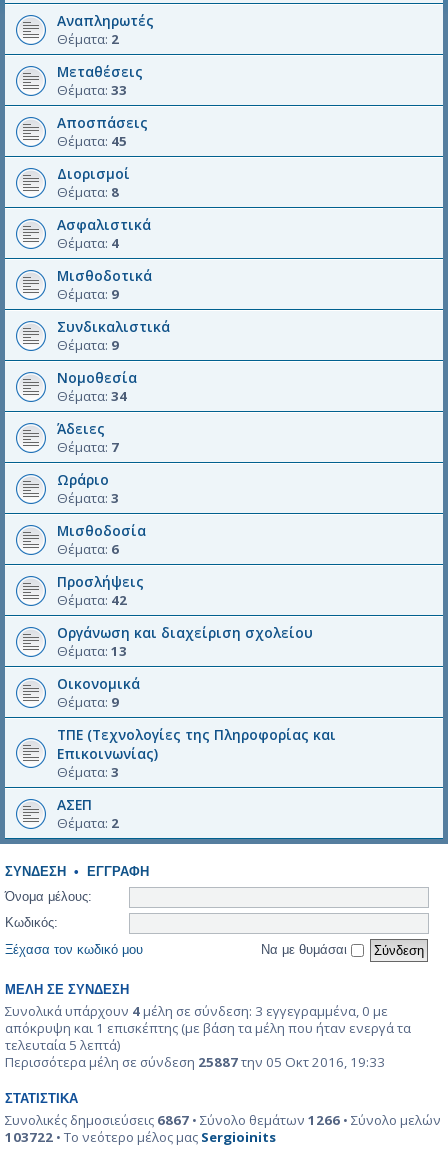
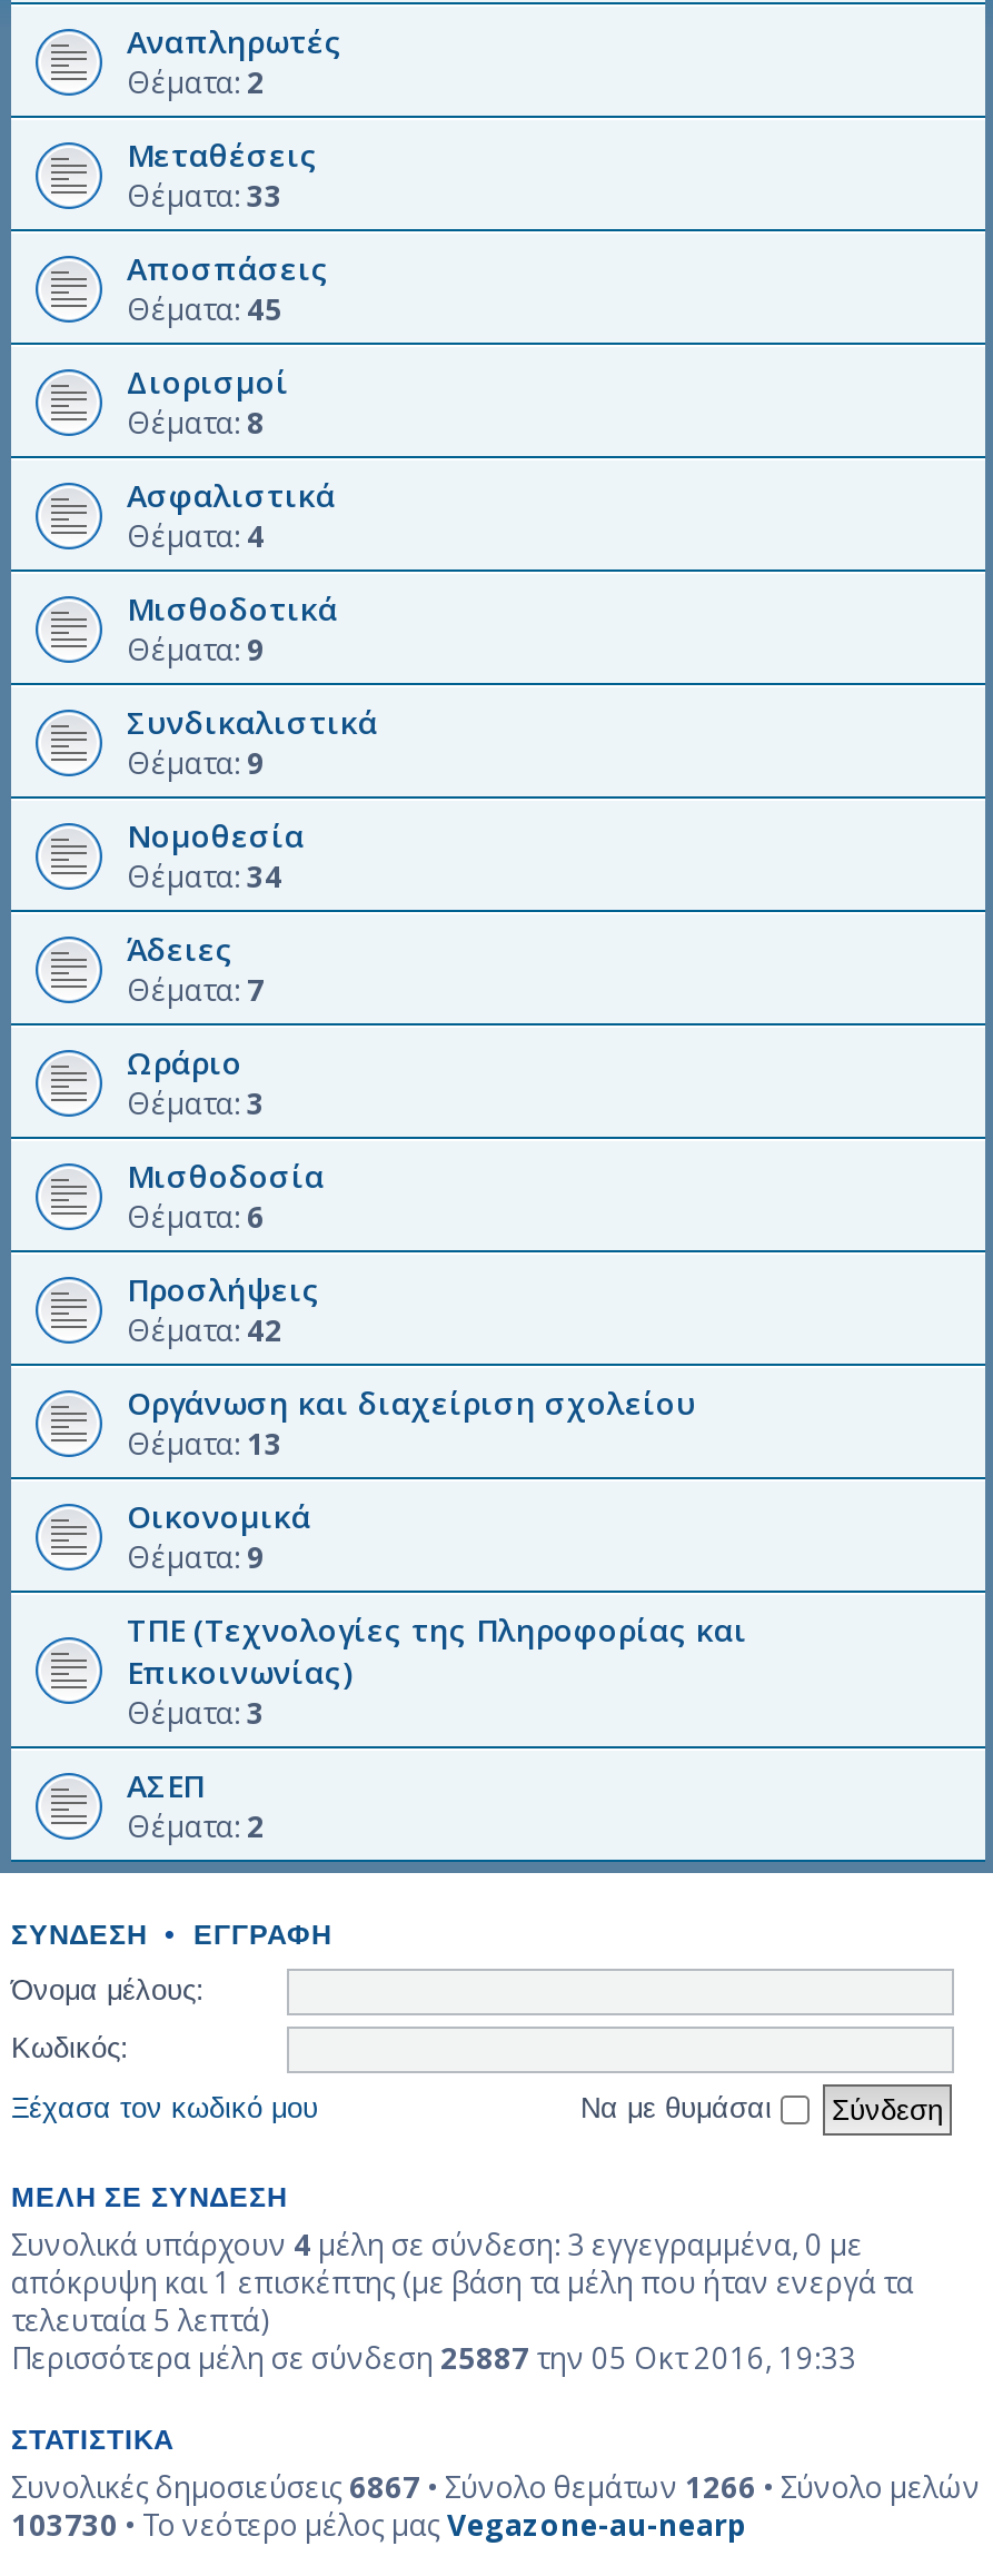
[5,1128,276,1146] 103722 • Το νεότερο μέλος μας Sergioinits -> [11,2505,747,2545] 103730 • Το νεότερο μέλος μας Vegazone-au-nearp

